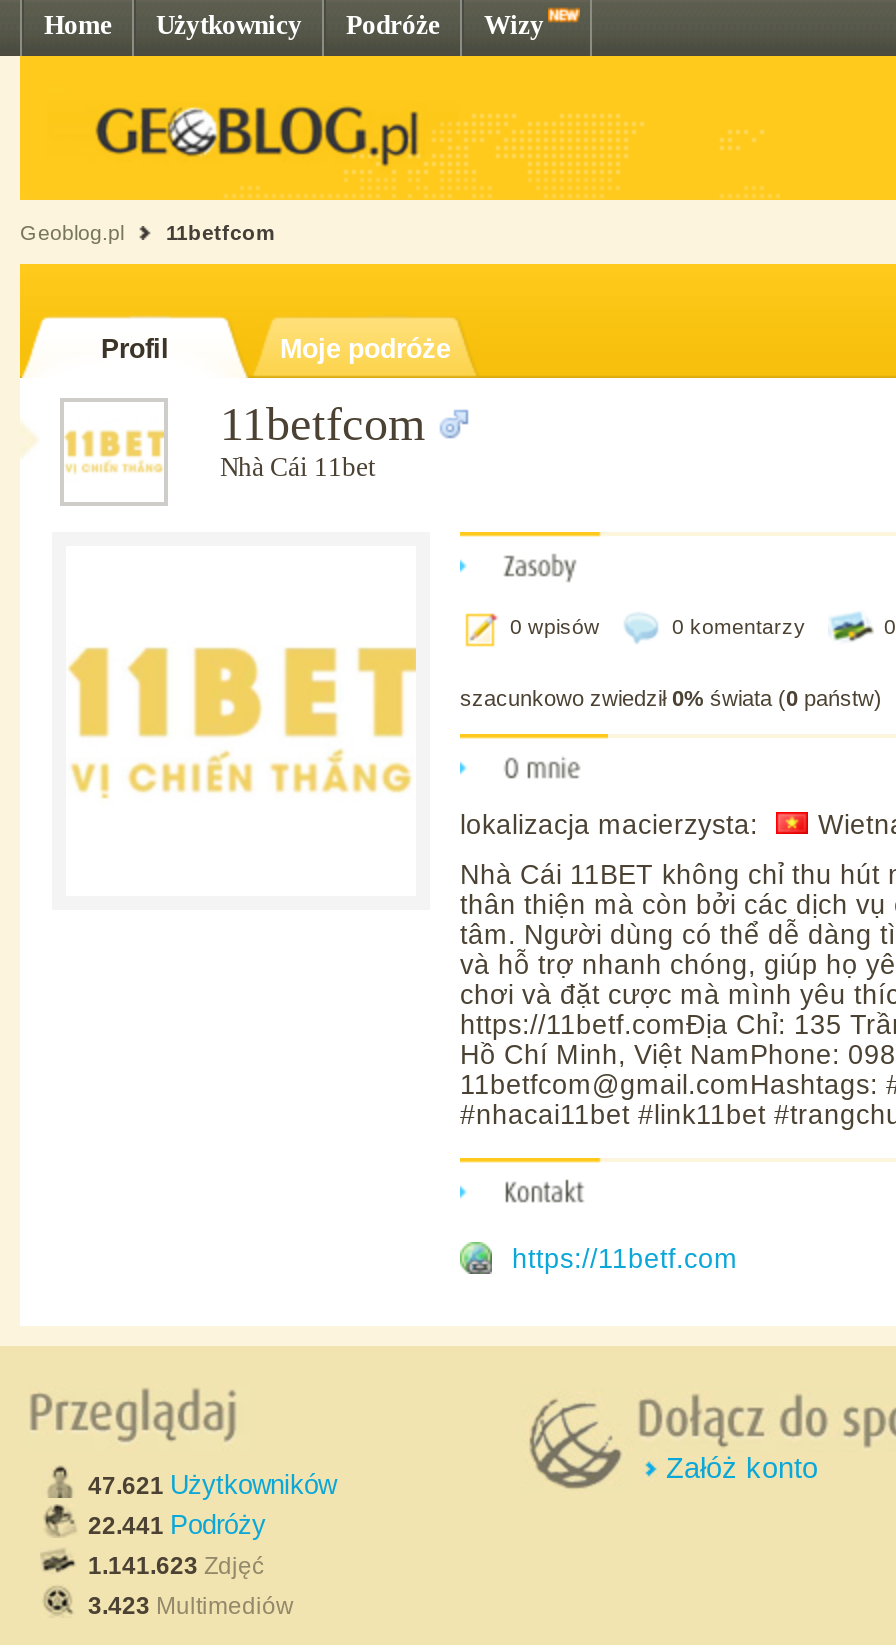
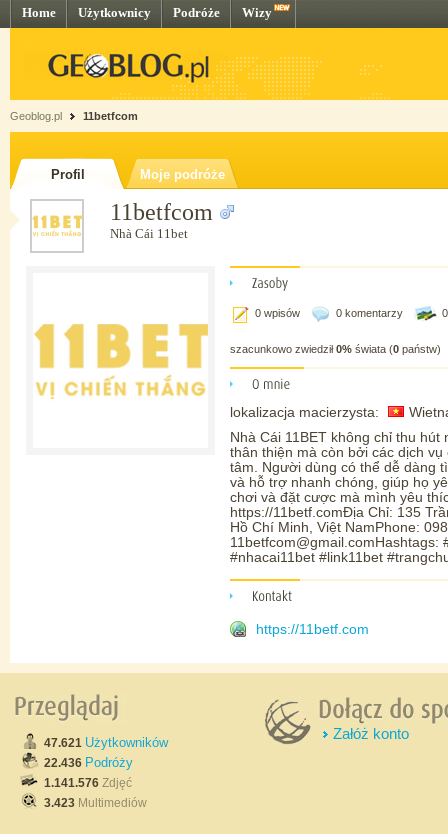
[88,1510,266,1540] 22.441 Podróży -> [44,755,133,770] 22.436 Podróży
[88,1552,264,1580] 1.141.623 Zdjęć -> [44,776,132,790] 1.141.576 Zdjęć

